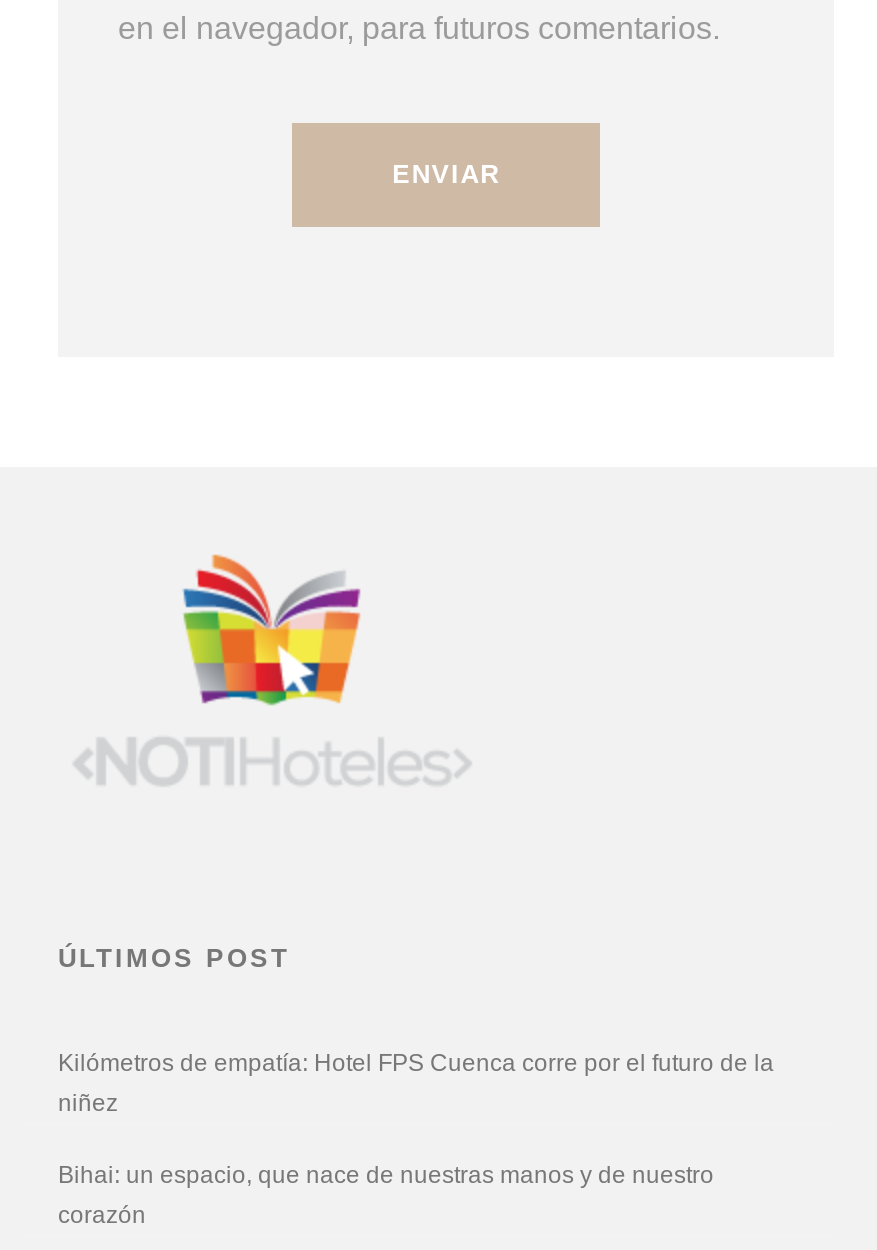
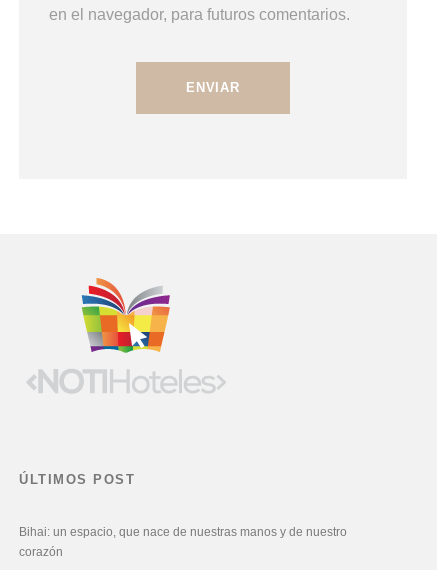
[58,1048,774,1116] Kilómetros de empatía: Hotel FPS Cuenca corre por el futuro de la | niñez -> none

